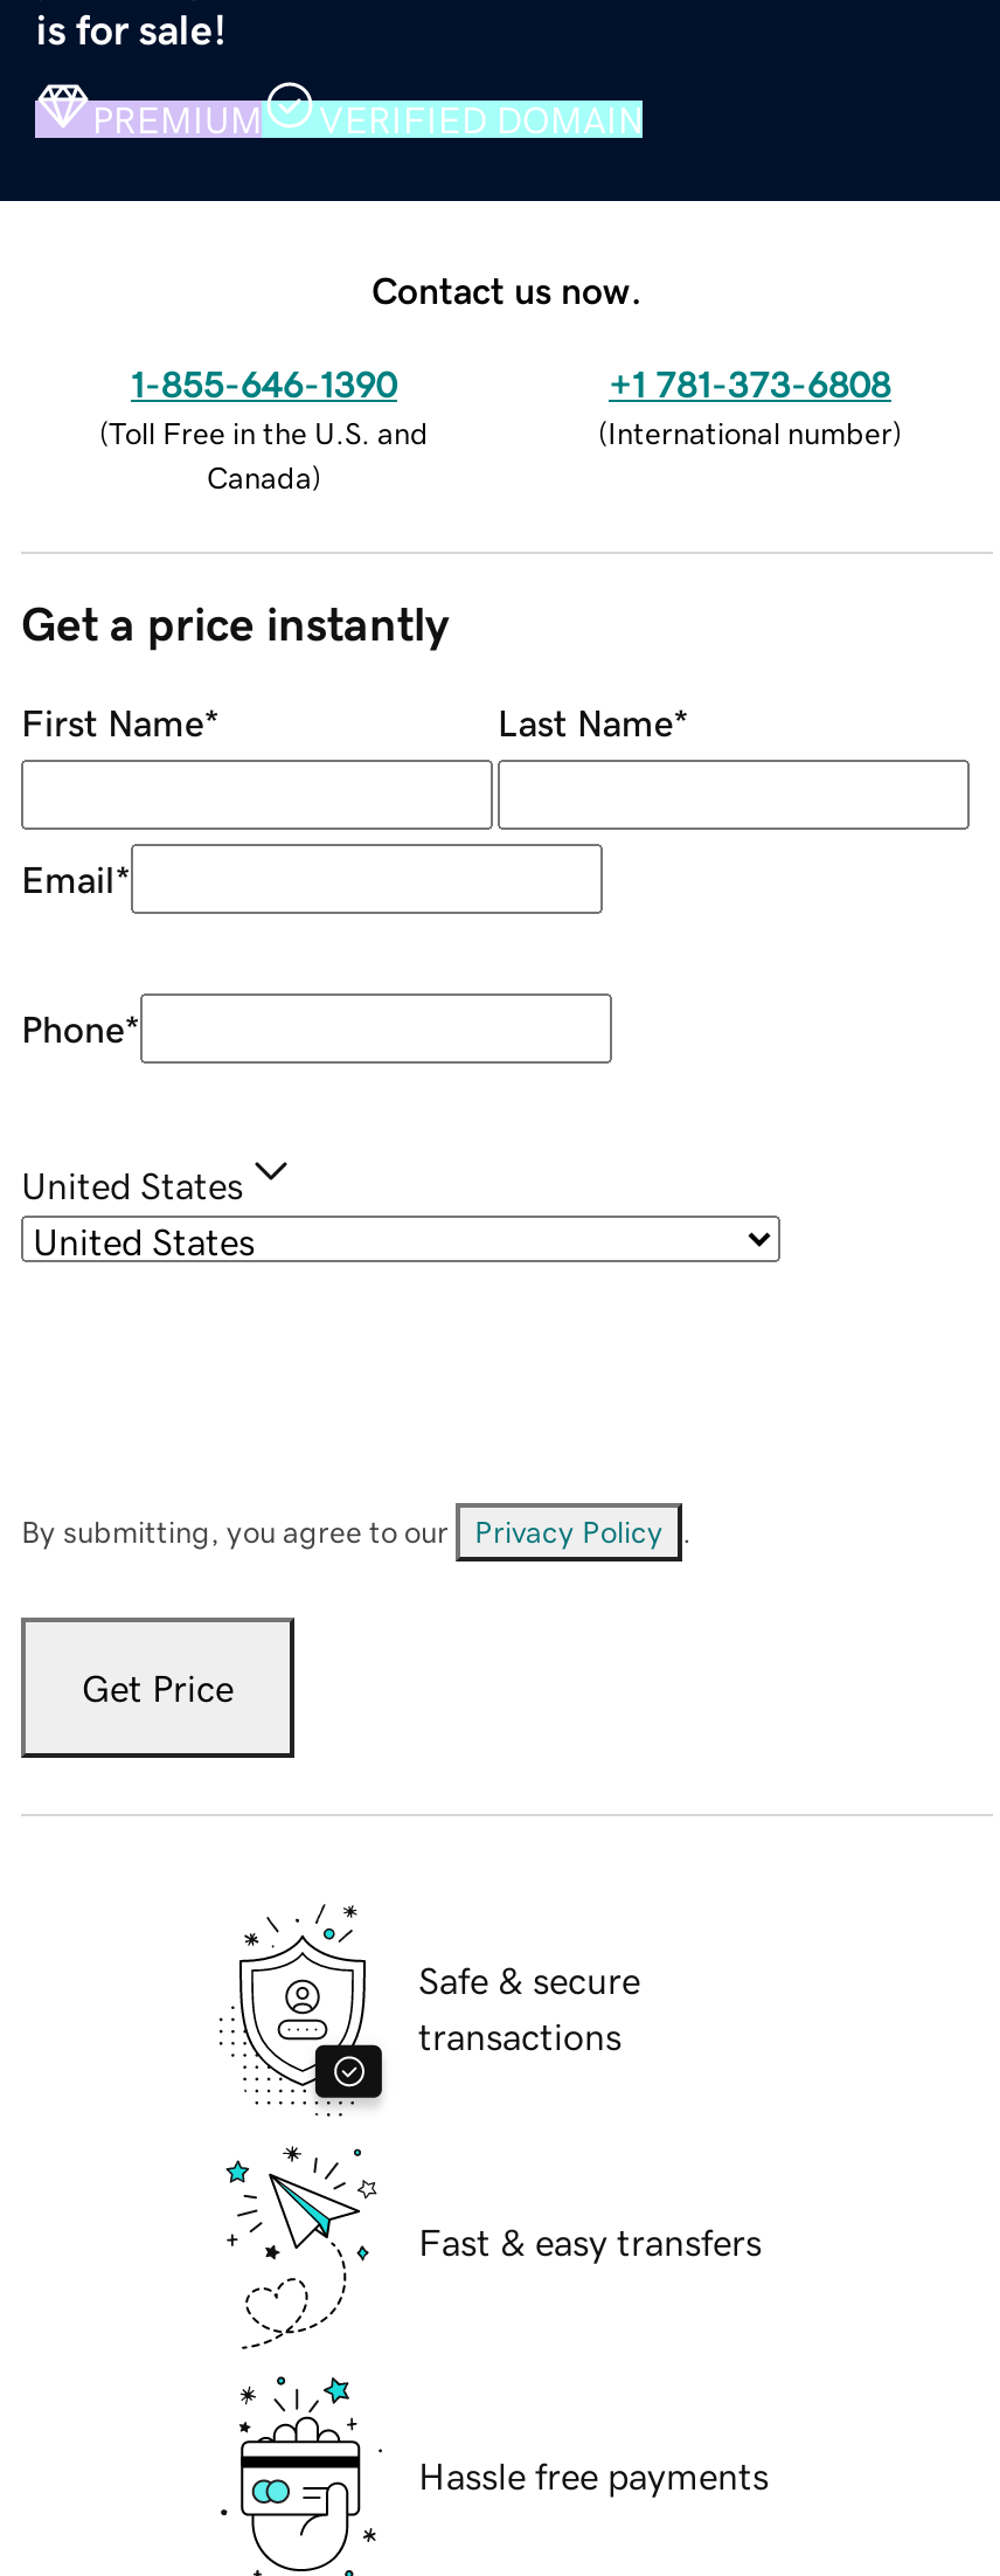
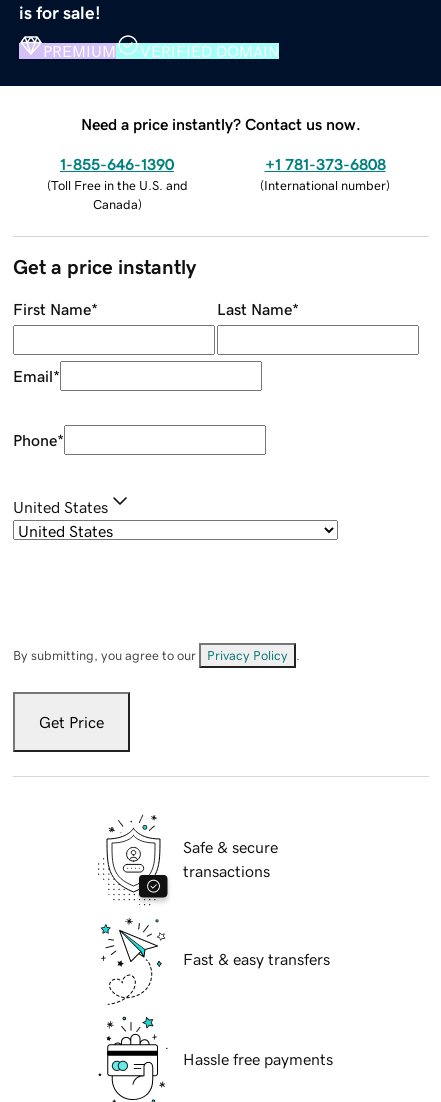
[371,270,643,308] Contact us now. -> [81,116,361,132] Need a price instantly? Contact us now.

